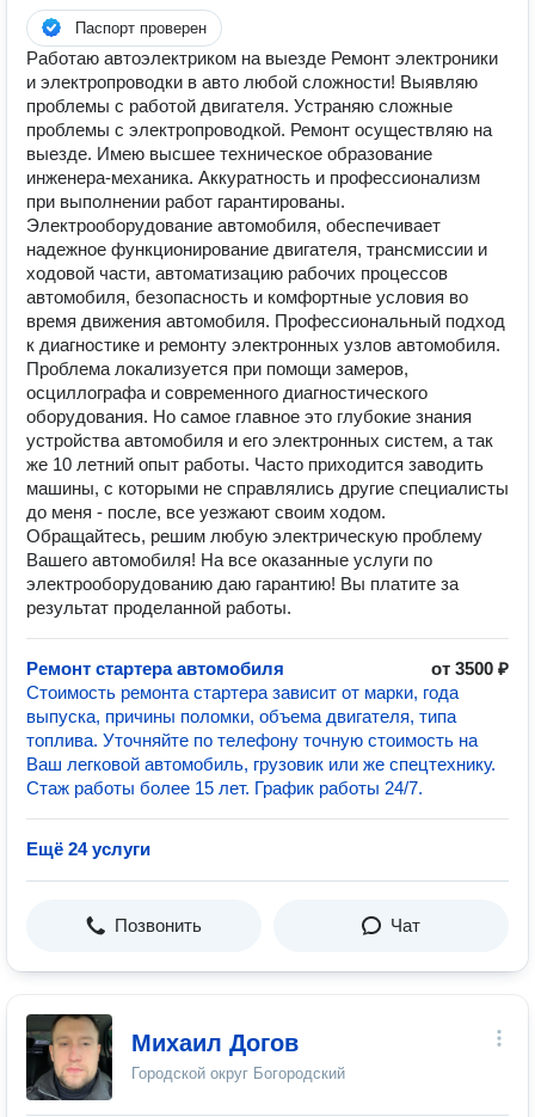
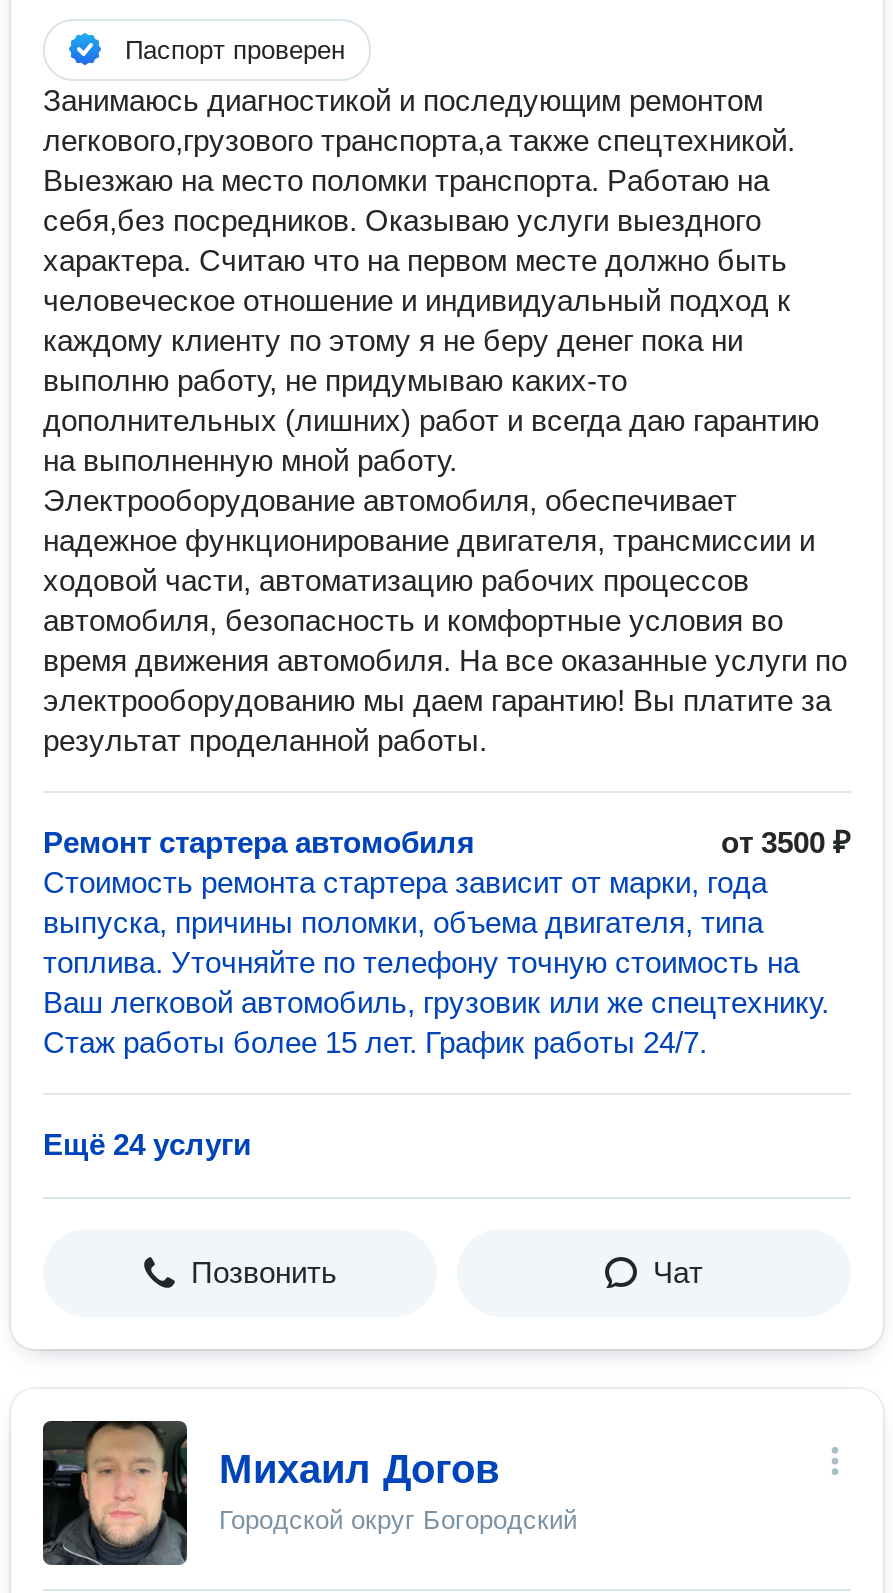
[26,48,498,211] Работаю автоэлектриком на выезде Ремонт электроники | и электропроводки в авто любой сложности! Выявляю | проблемы с работой двигателя. Устраняю сложные | проблемы с электропроводкой. Ремонт осуществляю на | выезде. Имею высшее техническое образование | инженера-механика. Аккуратность и профессионализм | при выполнении работ гарантированы. -> [43,83,819,477] Занимаюсь диагностикой и последующим ремонтом | легкового,грузового транспорта,а также спецтехникой. | Выезжаю на место поломки транспорта. Работаю на | себя,без посредников. Оказываю услуги выездного | характера. Считаю что на первом месте должно быть | человеческое отношение и индивидуальный подход к | каждому клиенту по этому я не беру денег пока ни | выполню работу, не придумываю каких-то | дополнительных (лишних) работ и всегда даю гарантию | на выполненную мной работу.
moved [26,215,487,307] -> [43,483,815,637]: Электрооборудование автомобиля, обеспечивает | надежное функционирование двигателя, трансмиссии и | ходовой части, автоматизацию рабочих процессов | автомобиля, безопасность и комфортные условия во
[26,311,509,594] время движения автомобиля. Профессиональный подход | к диагностике и ремонту электронных узлов автомобиля. | Проблема локализуется при помощи замеров, | осциллографа и современного диагностического | оборудования. Но самое главное это глубокие знания | устройства автомобиля и его электронных систем, а так | же 10 летний опыт работы. Часто приходится заводить | машины, с которыми не справлялись другие специалисты | до меня - после, все уезжают своим ходом. | Обращайтесь, решим любую электрическую проблему | Вашего автомобиля! На все оказанные услуги по | электрооборудованию даю гарантию! Вы платите за -> [43,643,847,717] время движения автомобиля. На все оказанные услуги по | электрооборудованию мы даем гарантию! Вы платите за

